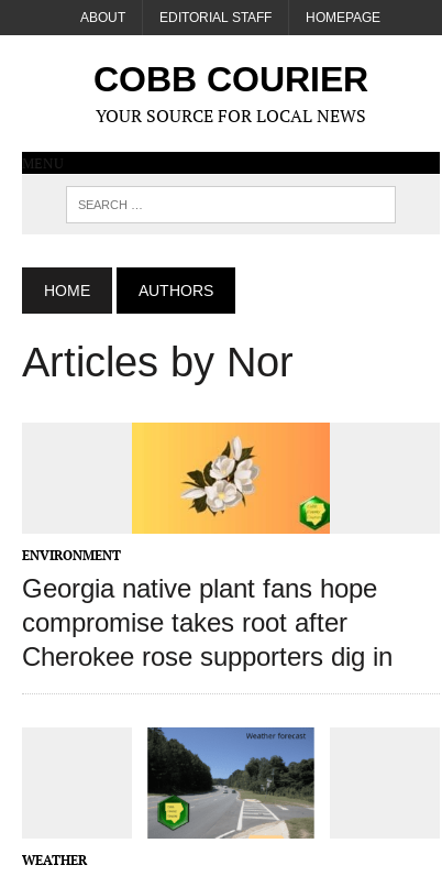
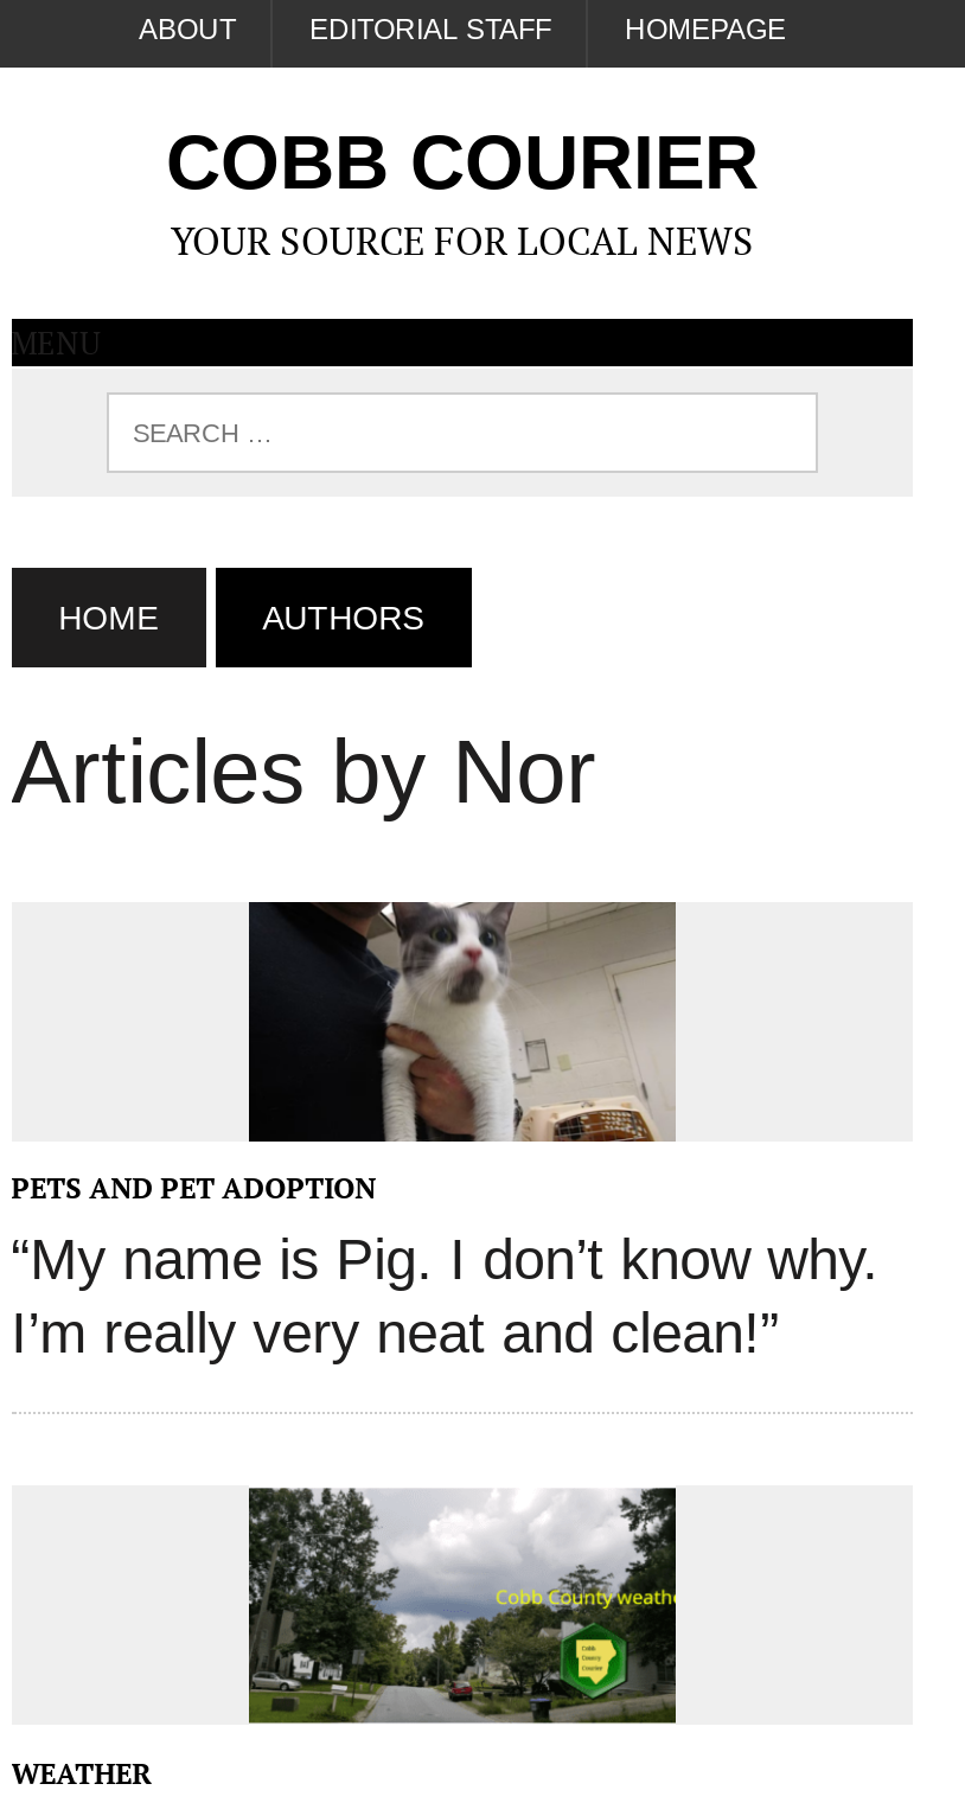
[22,421,392,671] [image] | ENVIRONMENT | Georgia native plant fans hope | compromise takes root after | Cherokee rose supporters dig in -> [11,900,879,1365] [image] | PETS AND PET ADOPTION | “My name is Pig. I don’t know why. | I’m really very neat and clean!”
[132,726,330,839] [image] -> [247,1488,678,1727] [image]

